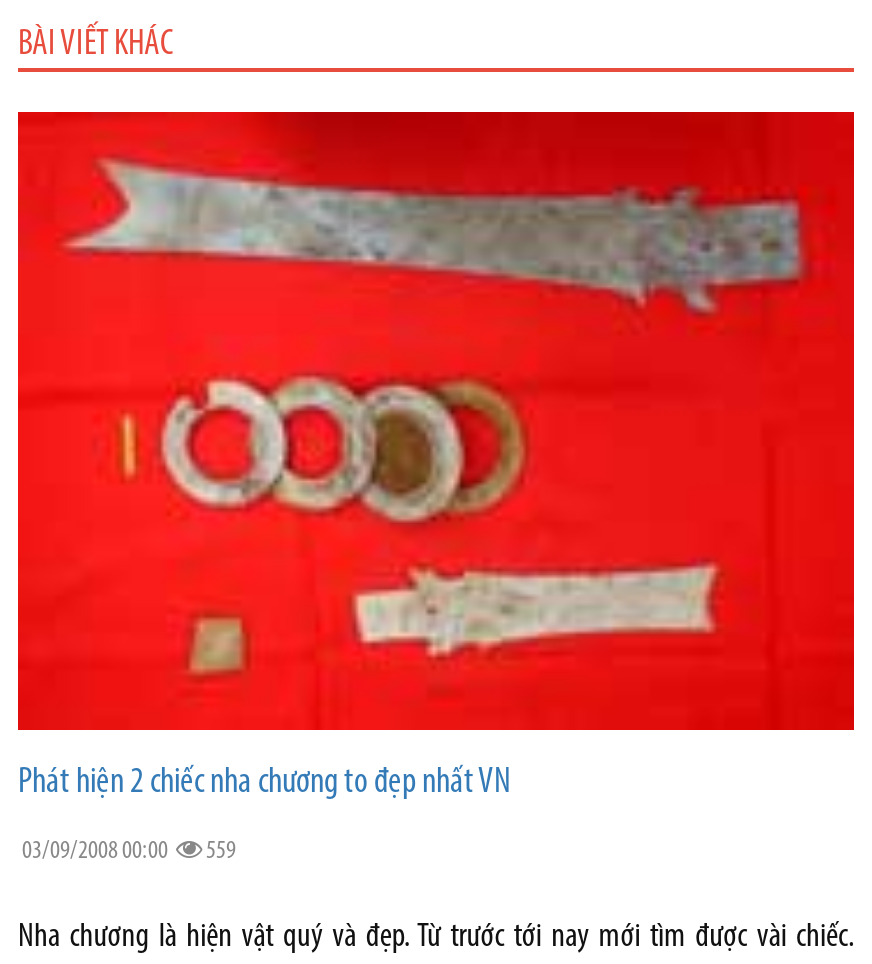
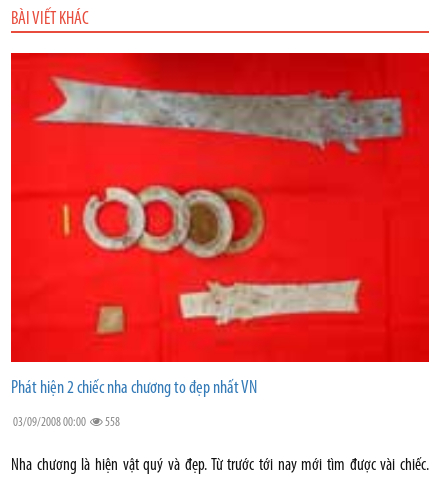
[22,838,236,864] 03/09/2008 00:00 559 -> [13,416,120,429] 03/09/2008 00:00 558

